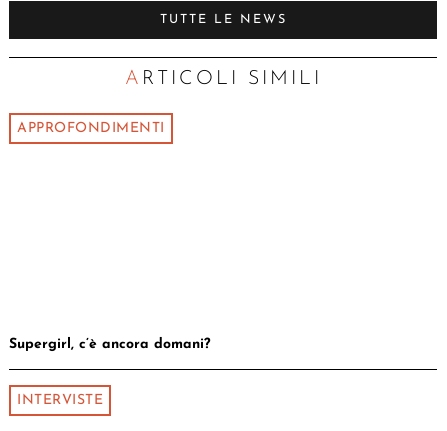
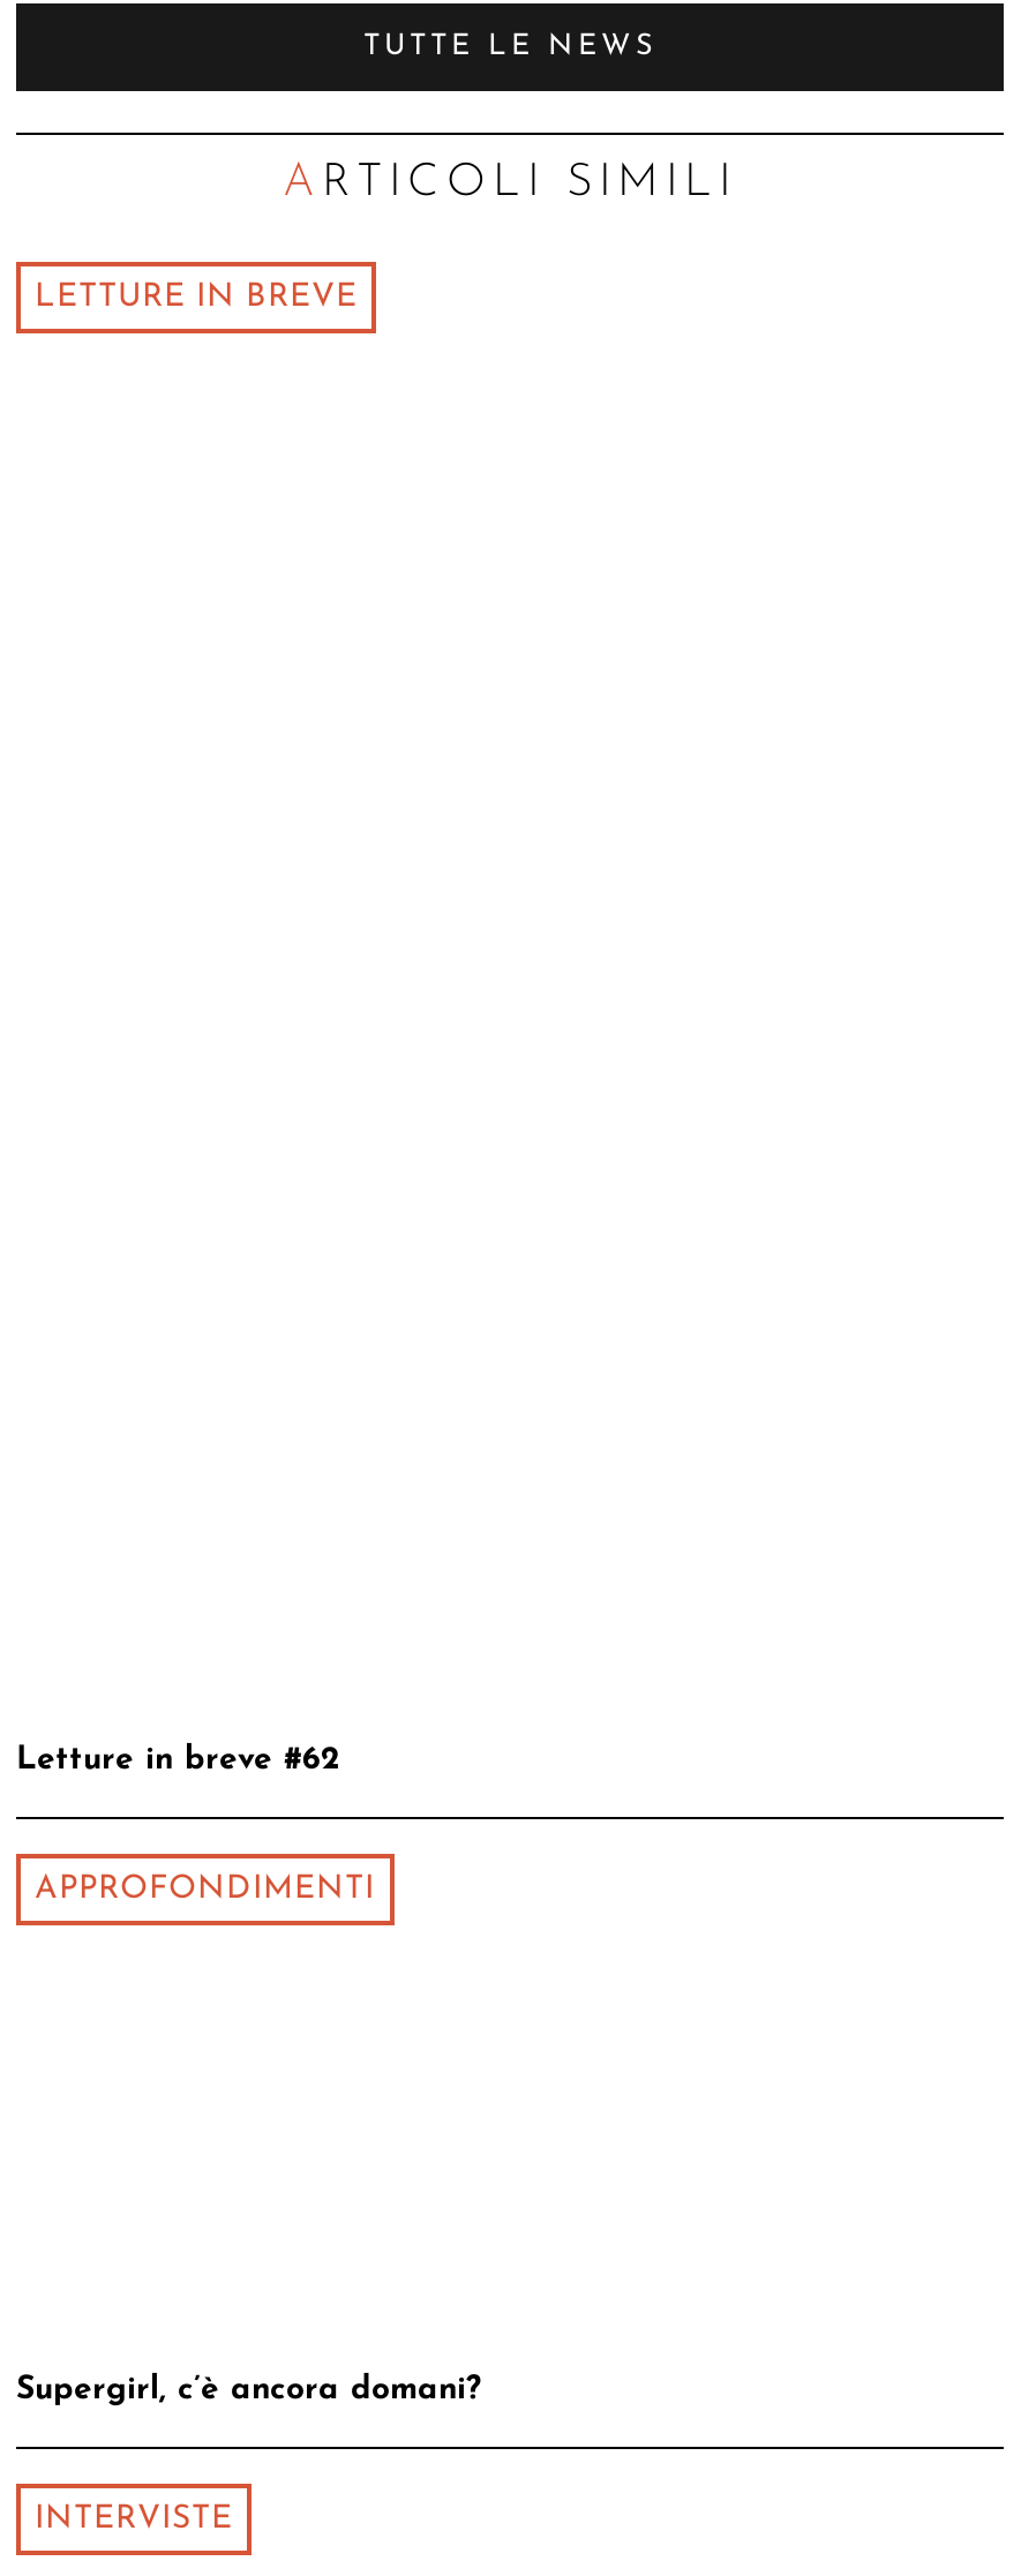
none -> [16,1743,339,1777] Letture in breve #62
none -> [35,280,358,314] LETTURE IN BREVE

